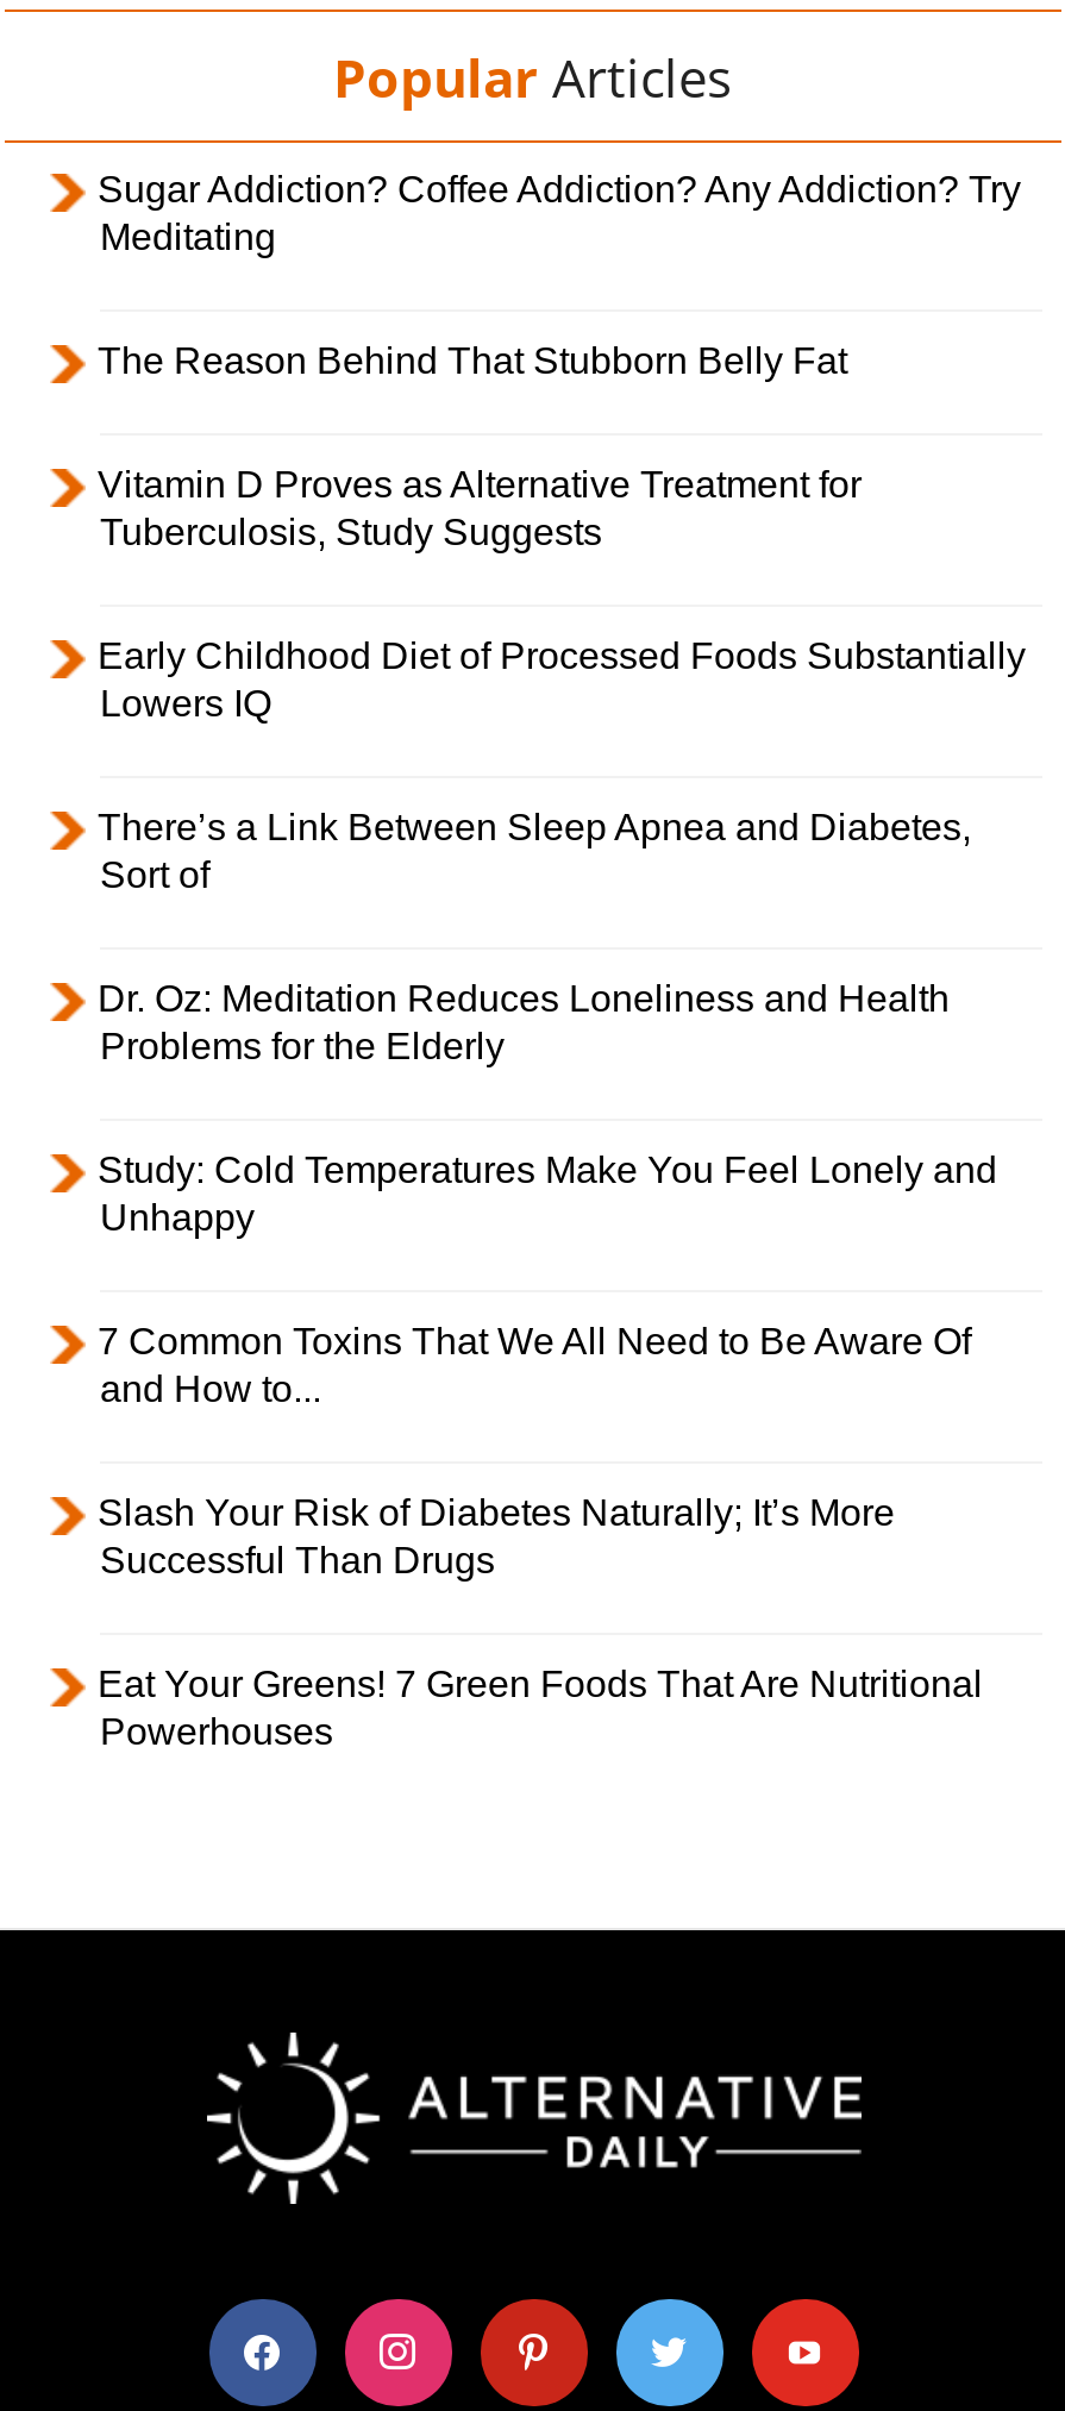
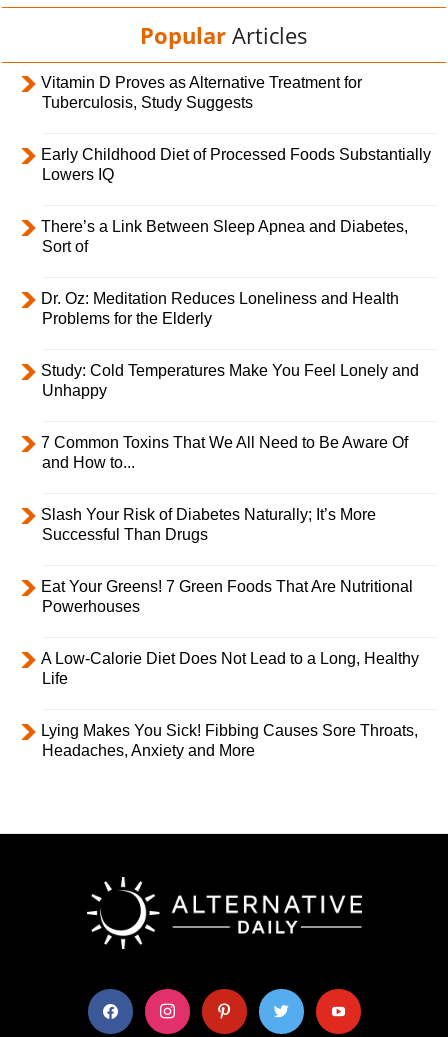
[98,169,1021,380] Sugar Addiction? Coffee Addiction? Any Addiction? Try | Meditating | The Reason Behind That Stubborn Belly Fat -> none
moved [98,464,1026,1751] -> [41,74,431,615]: Vitamin D Proves as Alternative Treatment for | Tuberculosis, Study Suggests | Early Childhood Diet of Processed Foods Substantially | ... | Eat Your Greens! 7 Green Foods That Are Nutritional | Powerhouses
none -> [41,650,419,759] A Low-Calorie Diet Does Not Lead to a Long, Healthy | Life | Lying Makes You Sick! Fibbing Causes Sore Throats, | Headaches, Anxiety and More

